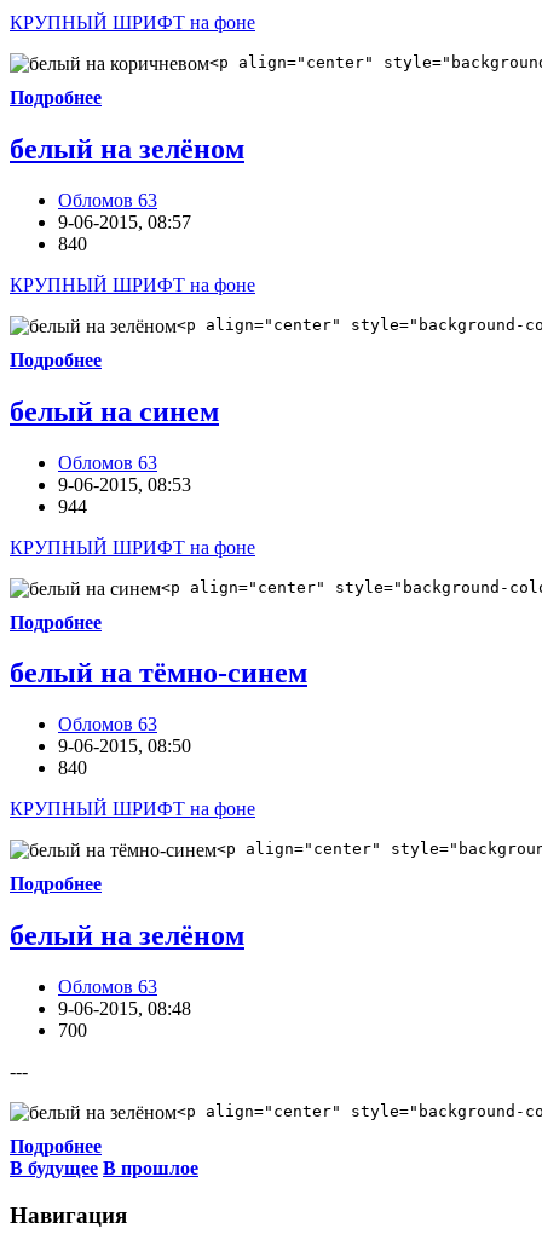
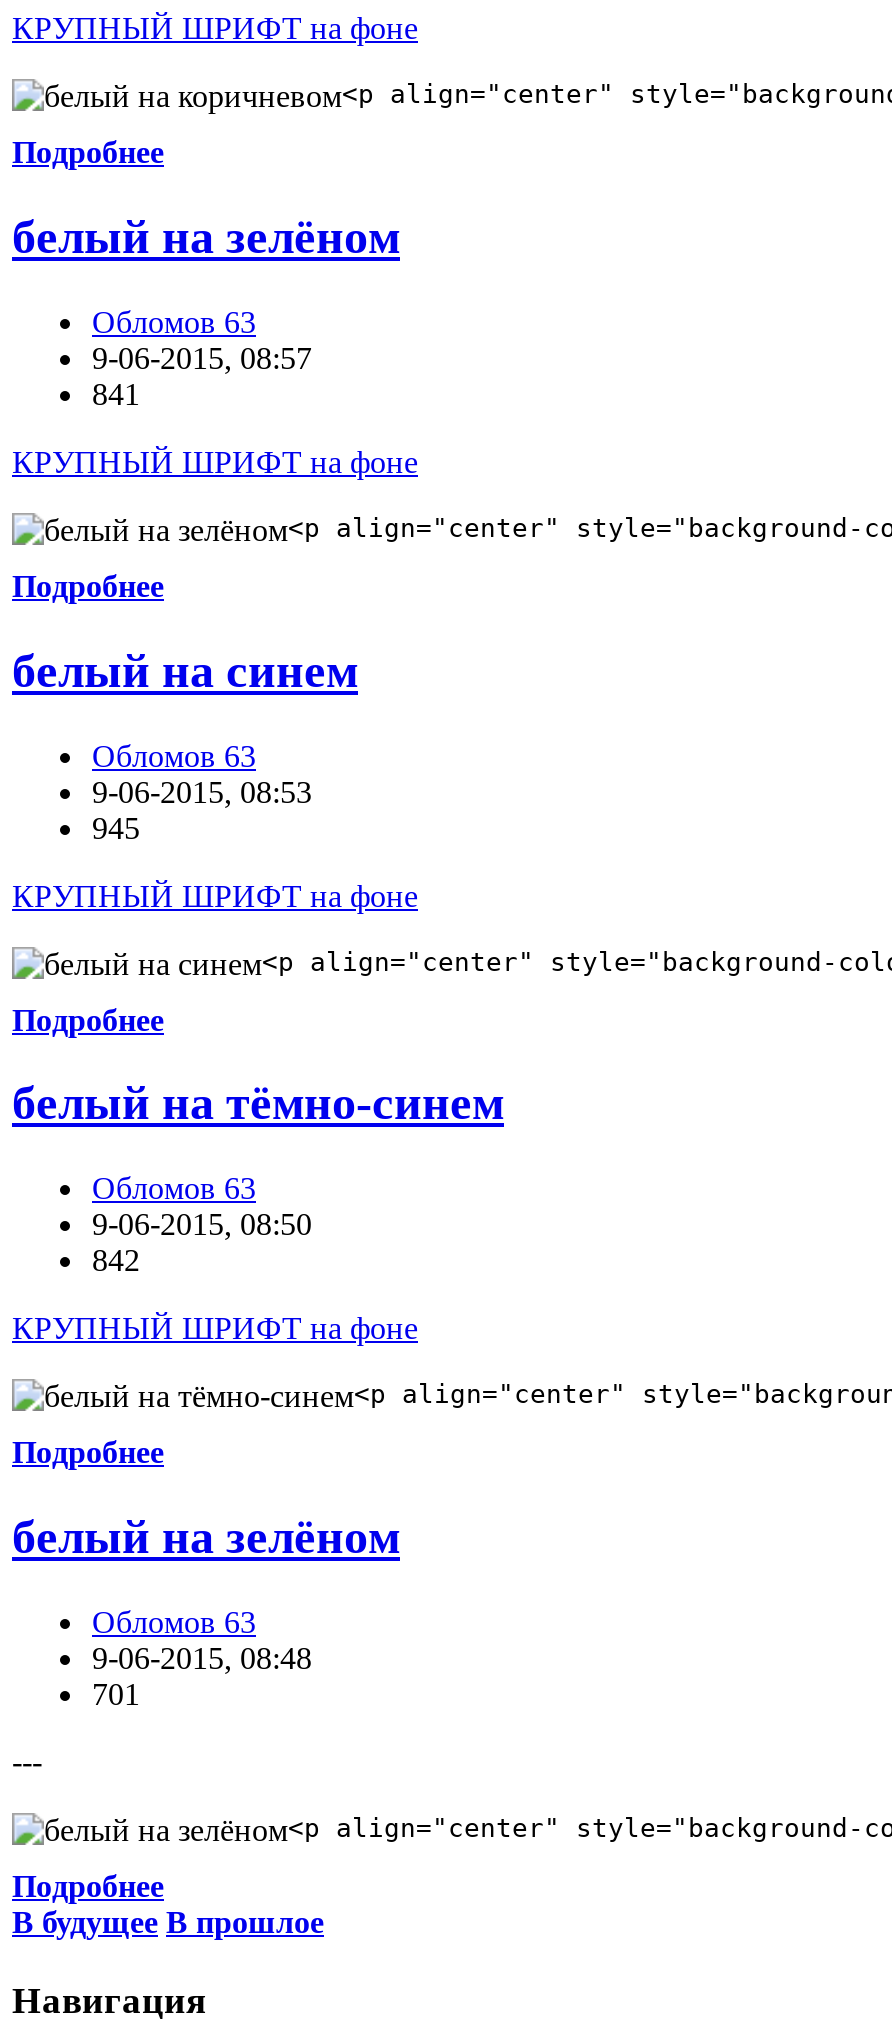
[58,233,87,254] 840 -> [92,376,140,410] 841
[58,495,87,516] 944 -> [92,810,140,844] 945
[58,758,87,778] 840 -> [92,1244,140,1278] 842
[58,1020,87,1041] 700 -> [92,1677,140,1711] 701

